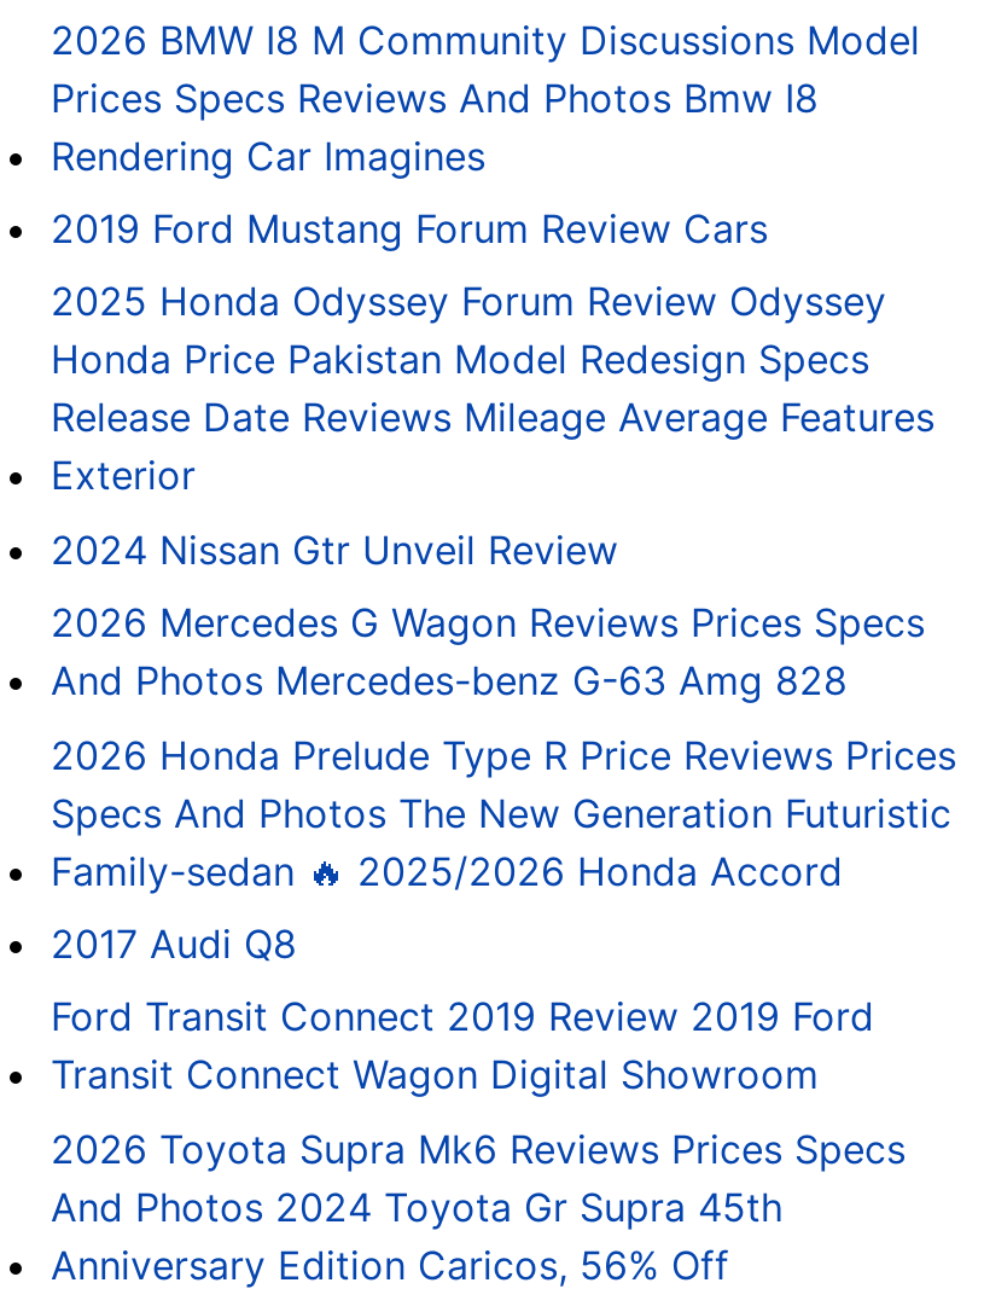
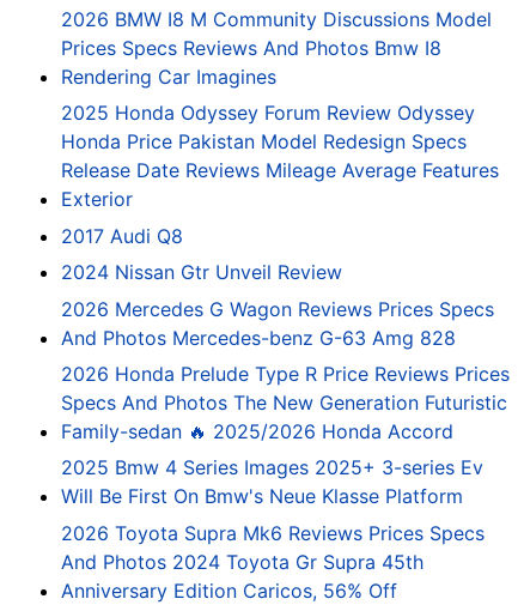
[51,204,768,252] 2019 Ford Mustang Forum Review Cars -> none
none -> [61,224,183,248] 2017 Audi Q8
[51,919,874,1099] 2017 Audi Q8 | Ford Transit Connect 2019 Review 2019 Ford | Transit Connect Wagon Digital Showroom -> [61,456,483,508] 2025 Bmw 4 Series Images 2025+ 3-series Ev | Will Be First On Bmw's Neue Klasse Platform

